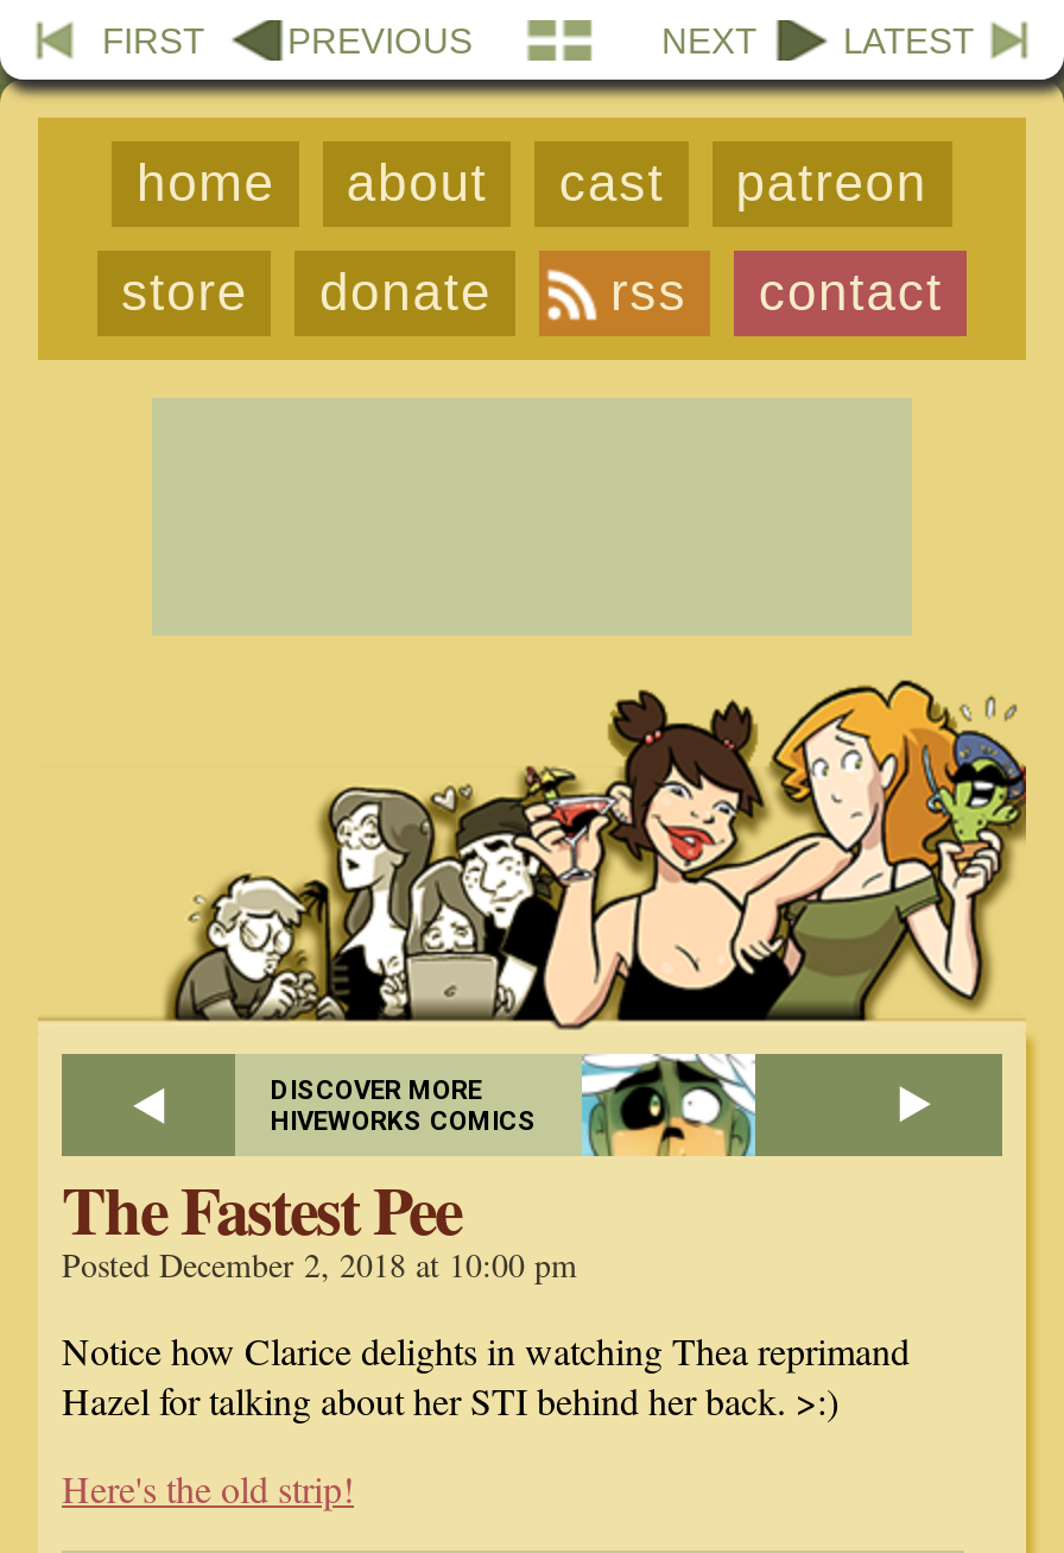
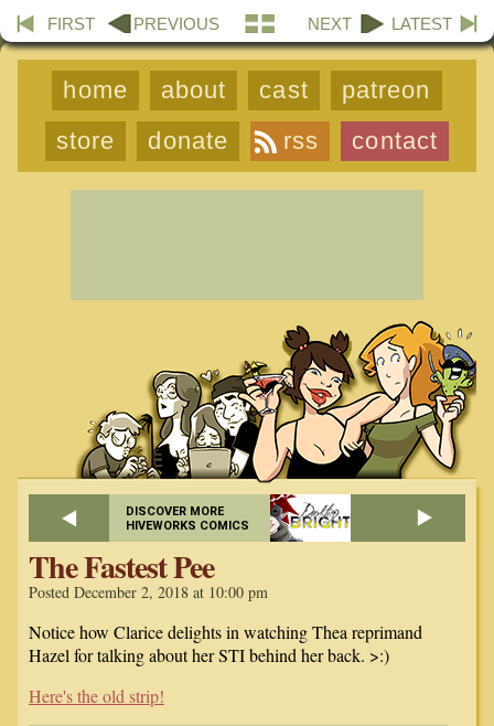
[579,1052,758,1159] [image] -> [269,493,352,543] [image]

